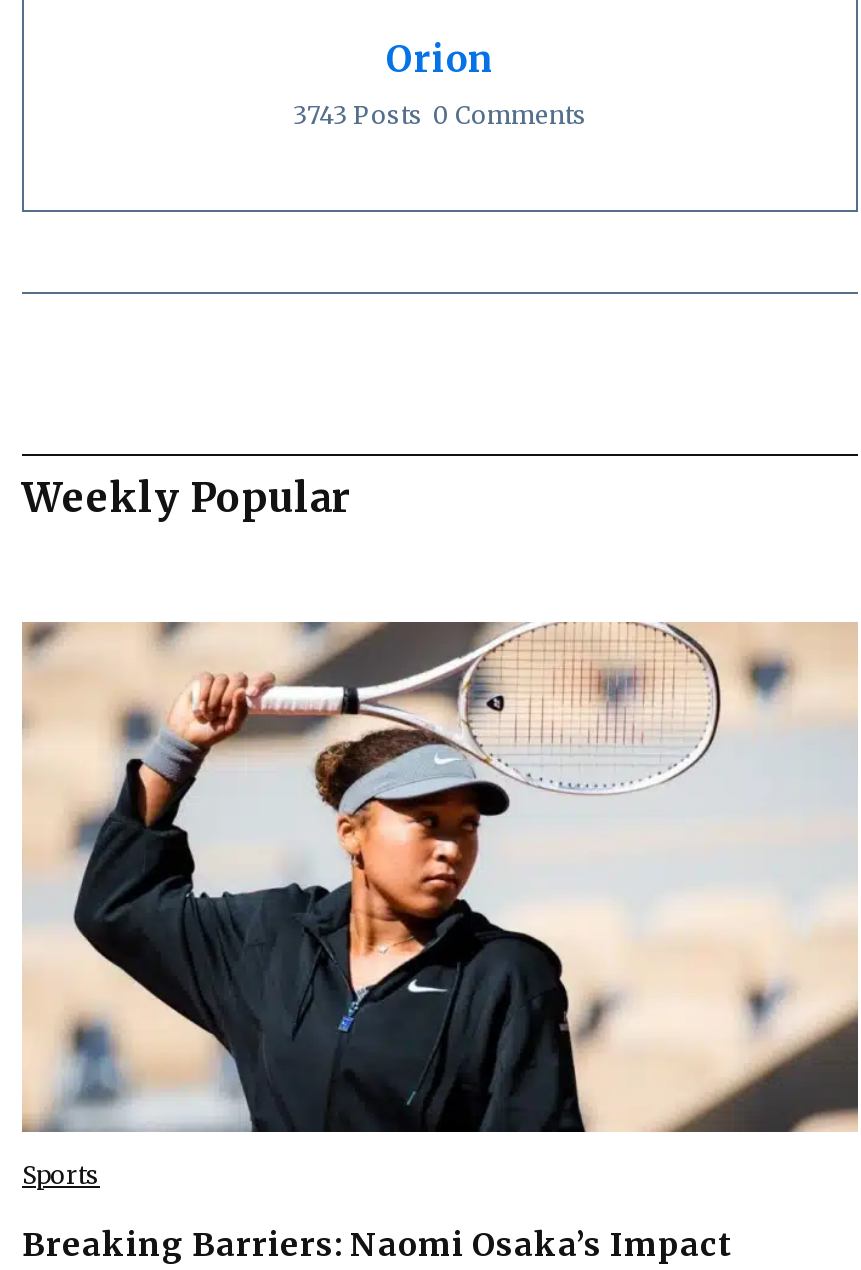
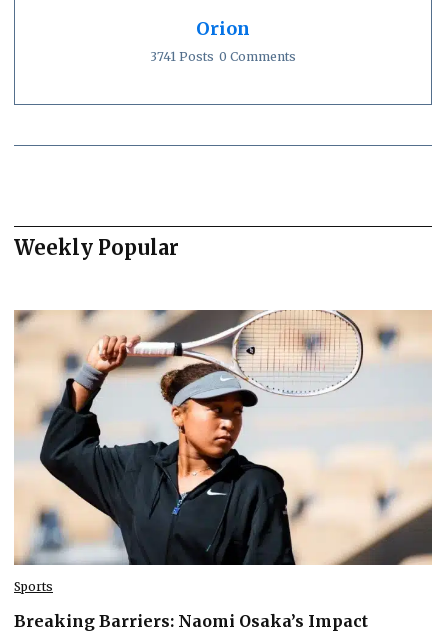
[293,100,587,130] 3743 Posts 0 Comments -> [150,49,296,64] 3741 Posts 0 Comments

